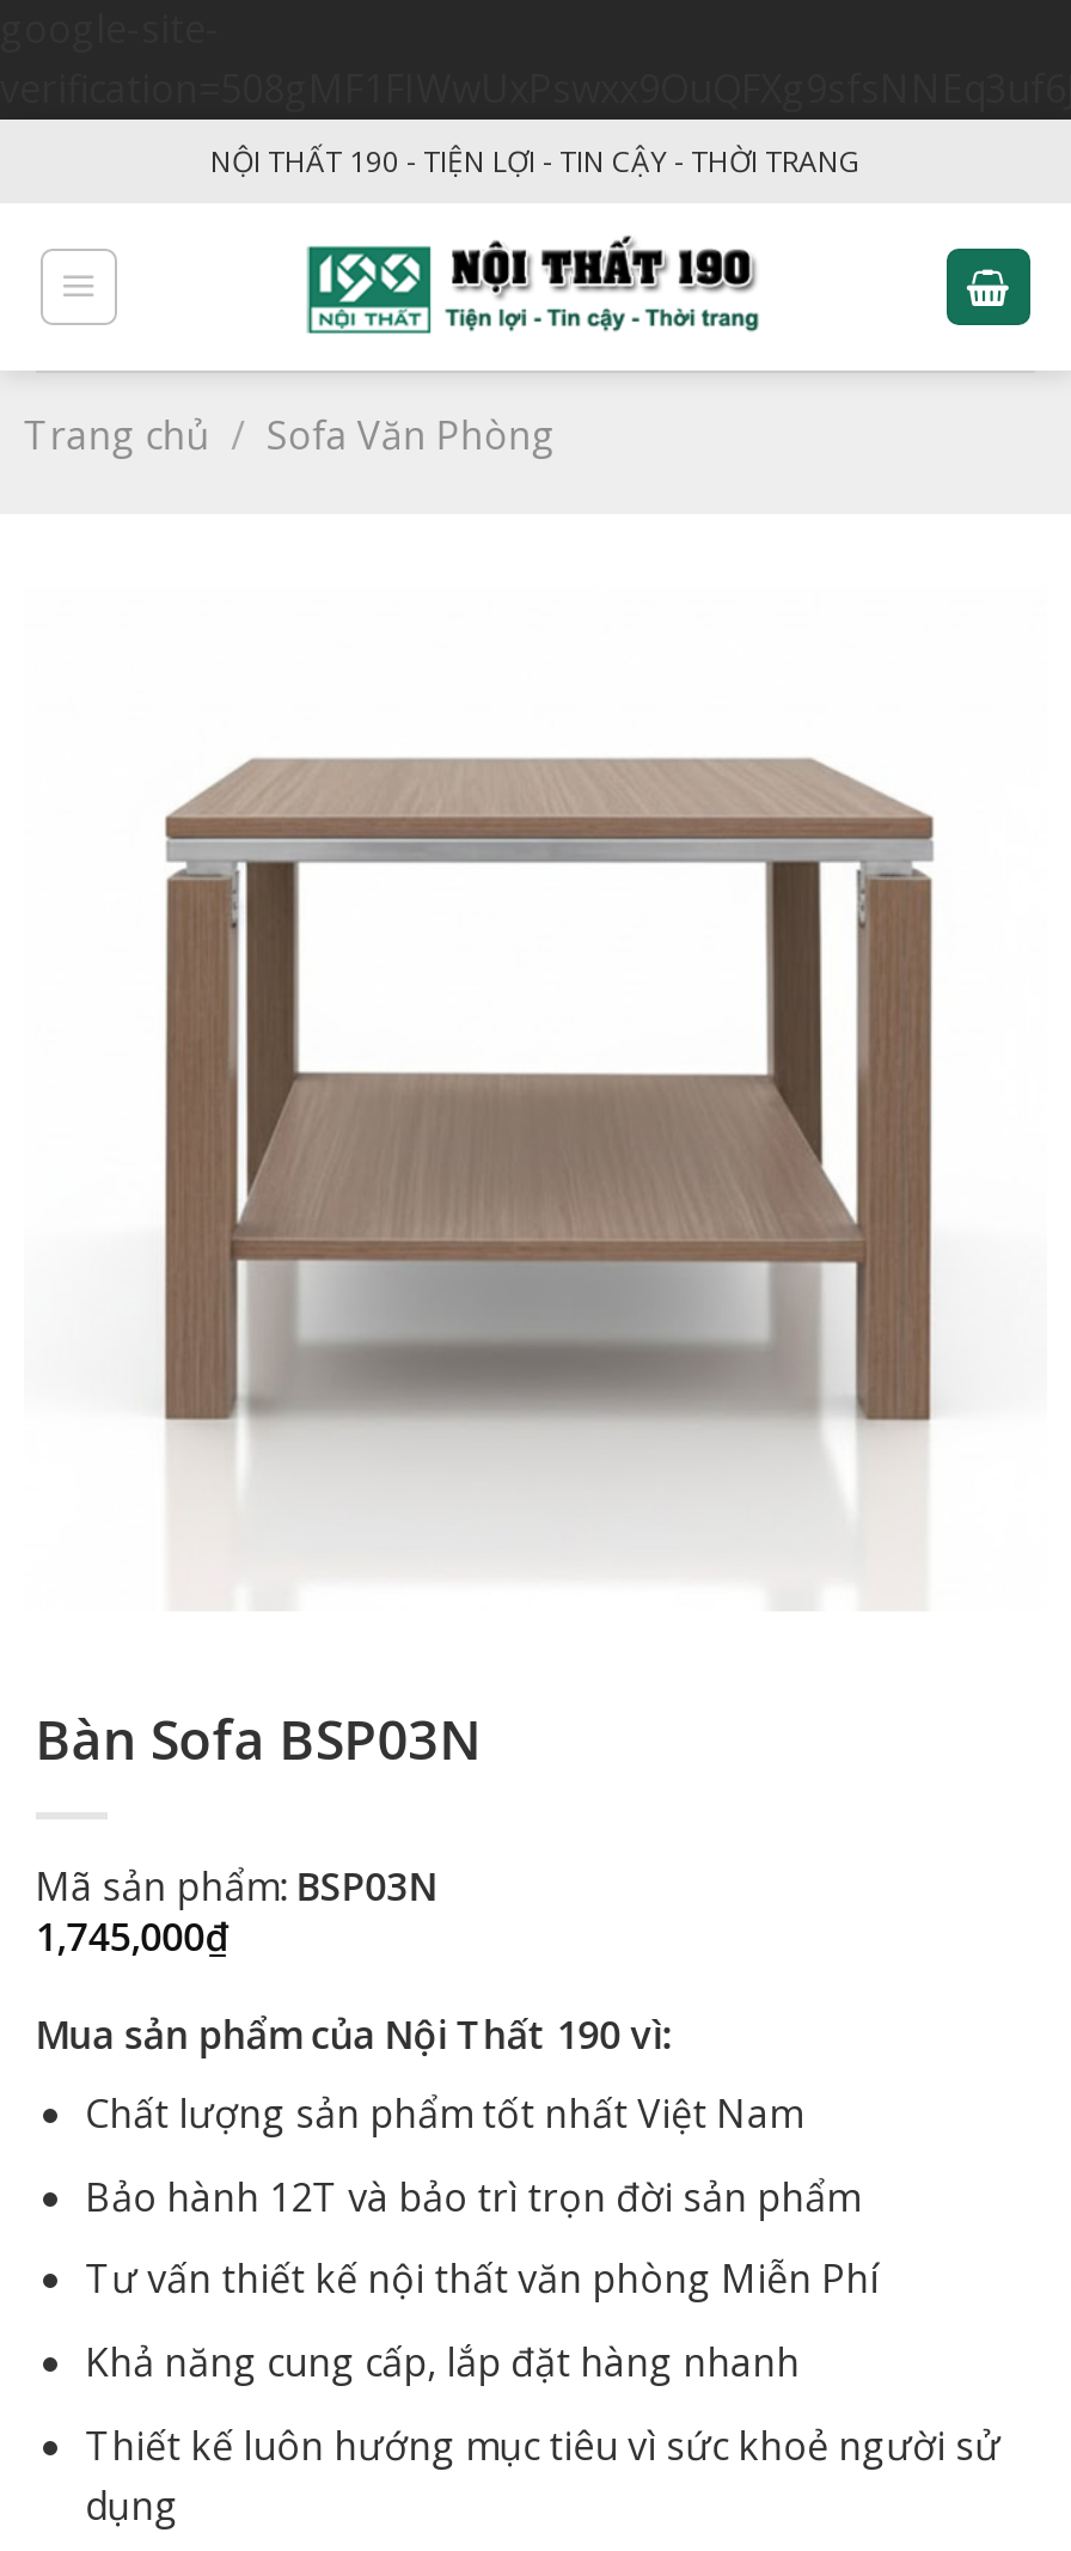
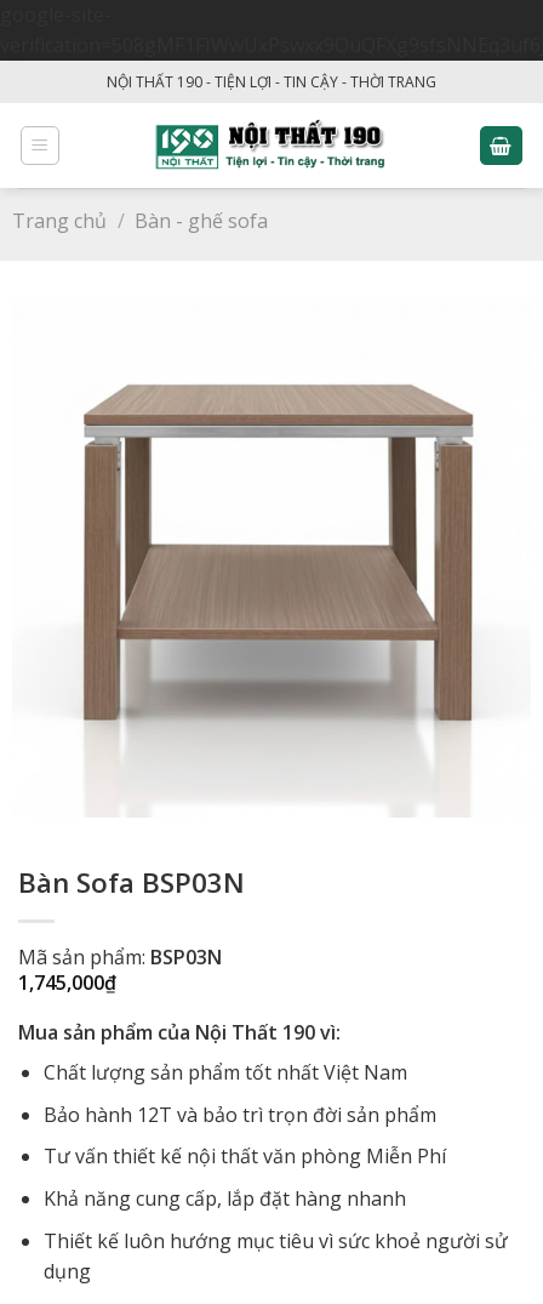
[23,409,556,461] Trang chủ / Sofa Văn Phòng -> [12,207,268,234] Trang chủ / Bàn - ghế sofa

